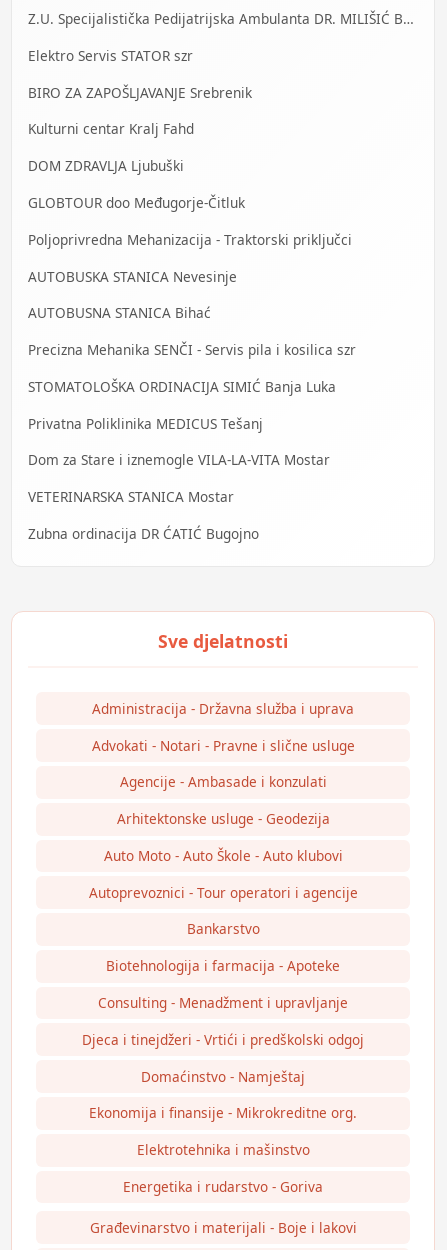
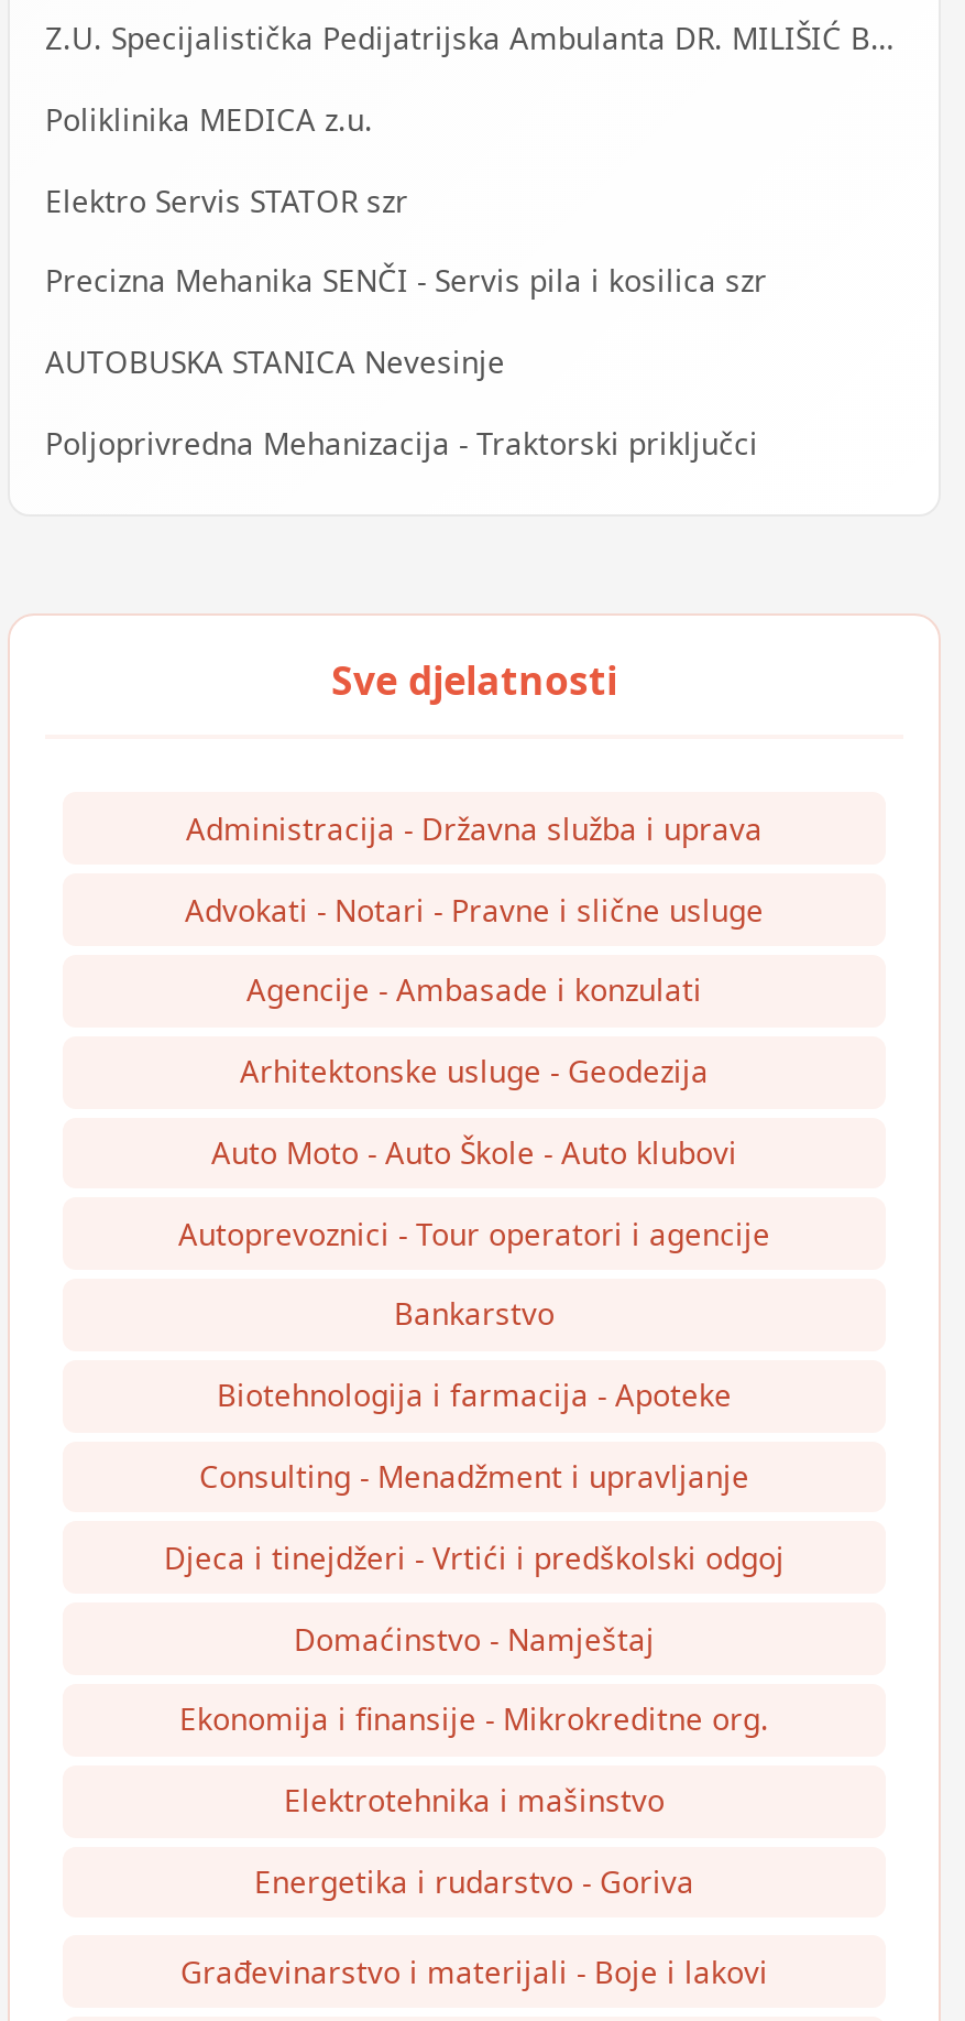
none -> [45,98,373,140] Poliklinika MEDICA z.u.
moved [28,46,193,65] -> [45,179,408,220]: Elektro Servis STATOR szr
[28,83,252,212] BIRO ZA ZAPOŠLJAVANJE Srebrenik | Kulturni centar Kralj Fahd | DOM ZDRAVLJA Ljubuški | GLOBTOUR doo Međugorje-Čitluk -> none
moved [28,266,237,285] -> [45,341,505,383]: AUTOBUSKA STANICA Nevesinje
[28,303,336,543] AUTOBUSNA STANICA Bihać | STOMATOLOŠKA ORDINACIJA SIMIĆ Banja Luka | Privatna Poliklinika MEDICUS Tešanj | Dom za Stare i iznemogle VILA-LA-VITA Mostar | VETERINARSKA STANICA Mostar | Zubna ordinacija DR ĆATIĆ Bugojno -> none
moved [28,340,356,359] -> [45,260,767,302]: Precizna Mehanika SENČI - Servis pila i kosilica szr

